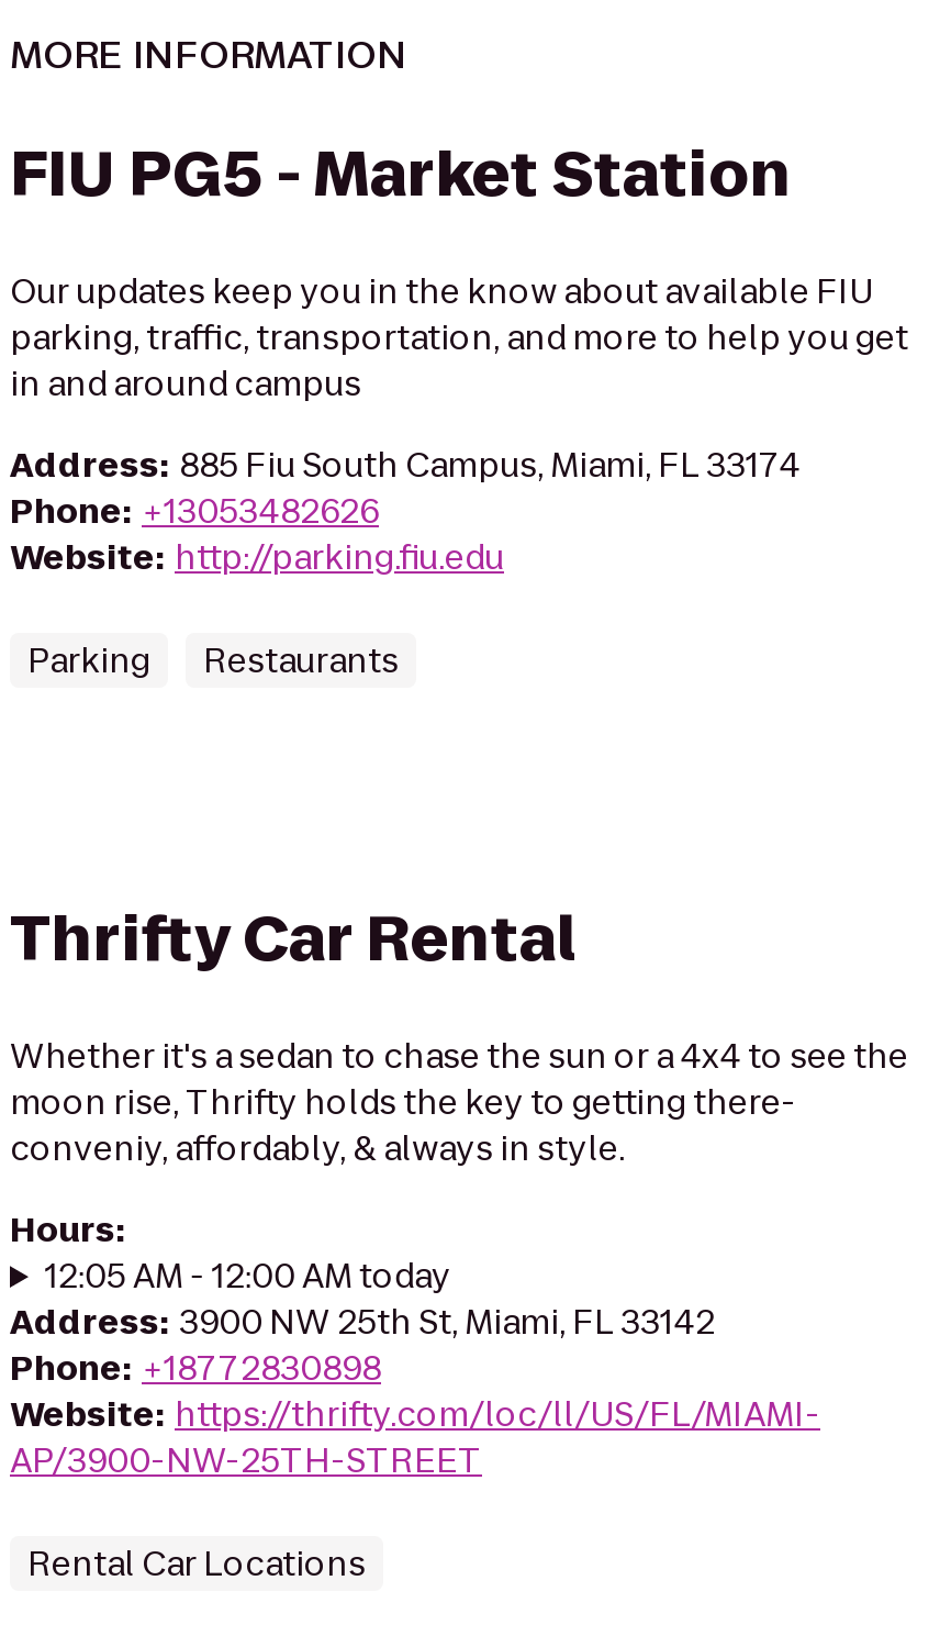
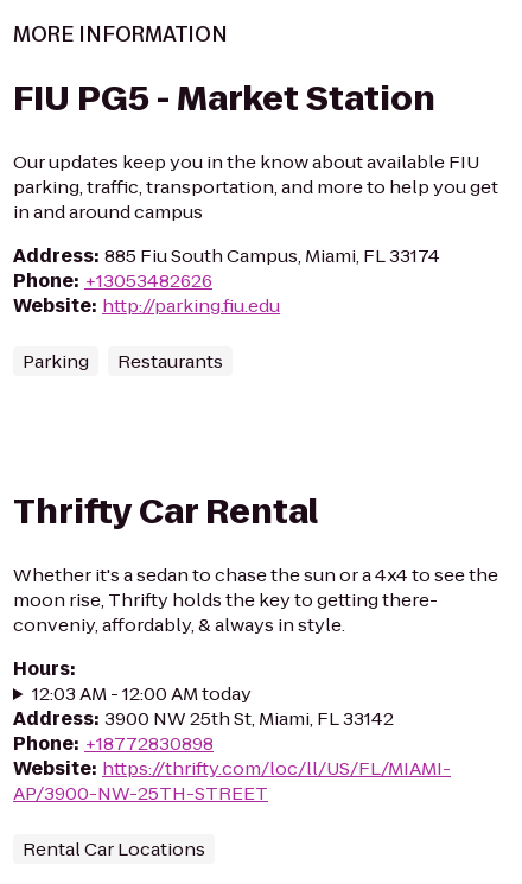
[45,1253,451,1299] 12:05 AM - 12:00 AM today -> [32,681,251,706] 12:03 AM - 12:00 AM today

